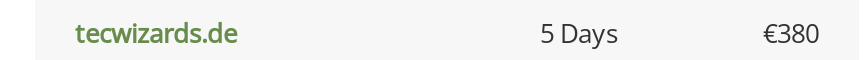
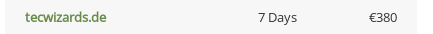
[540,14,618,50] 5 Days -> [257,7,296,25] 7 Days

